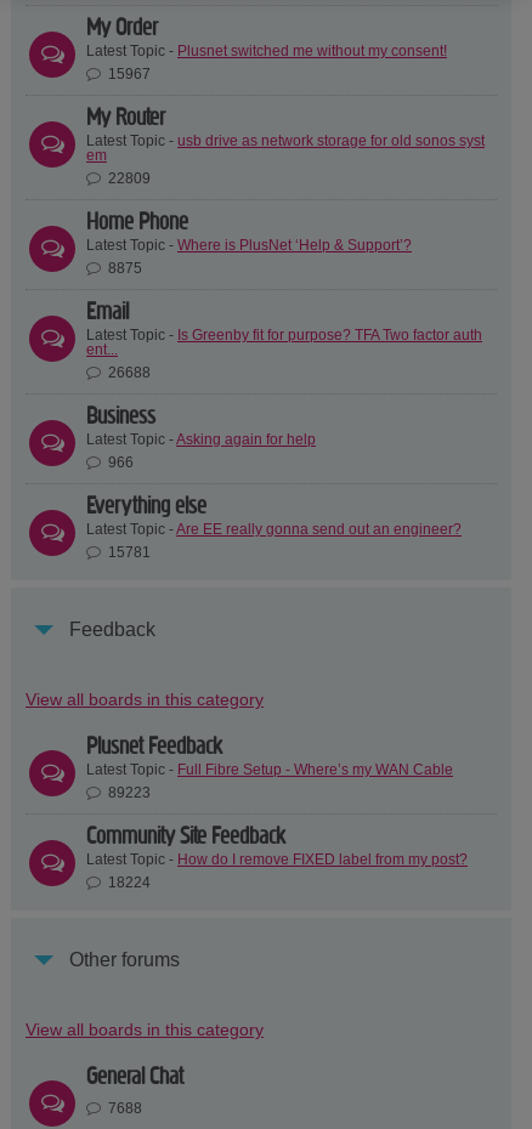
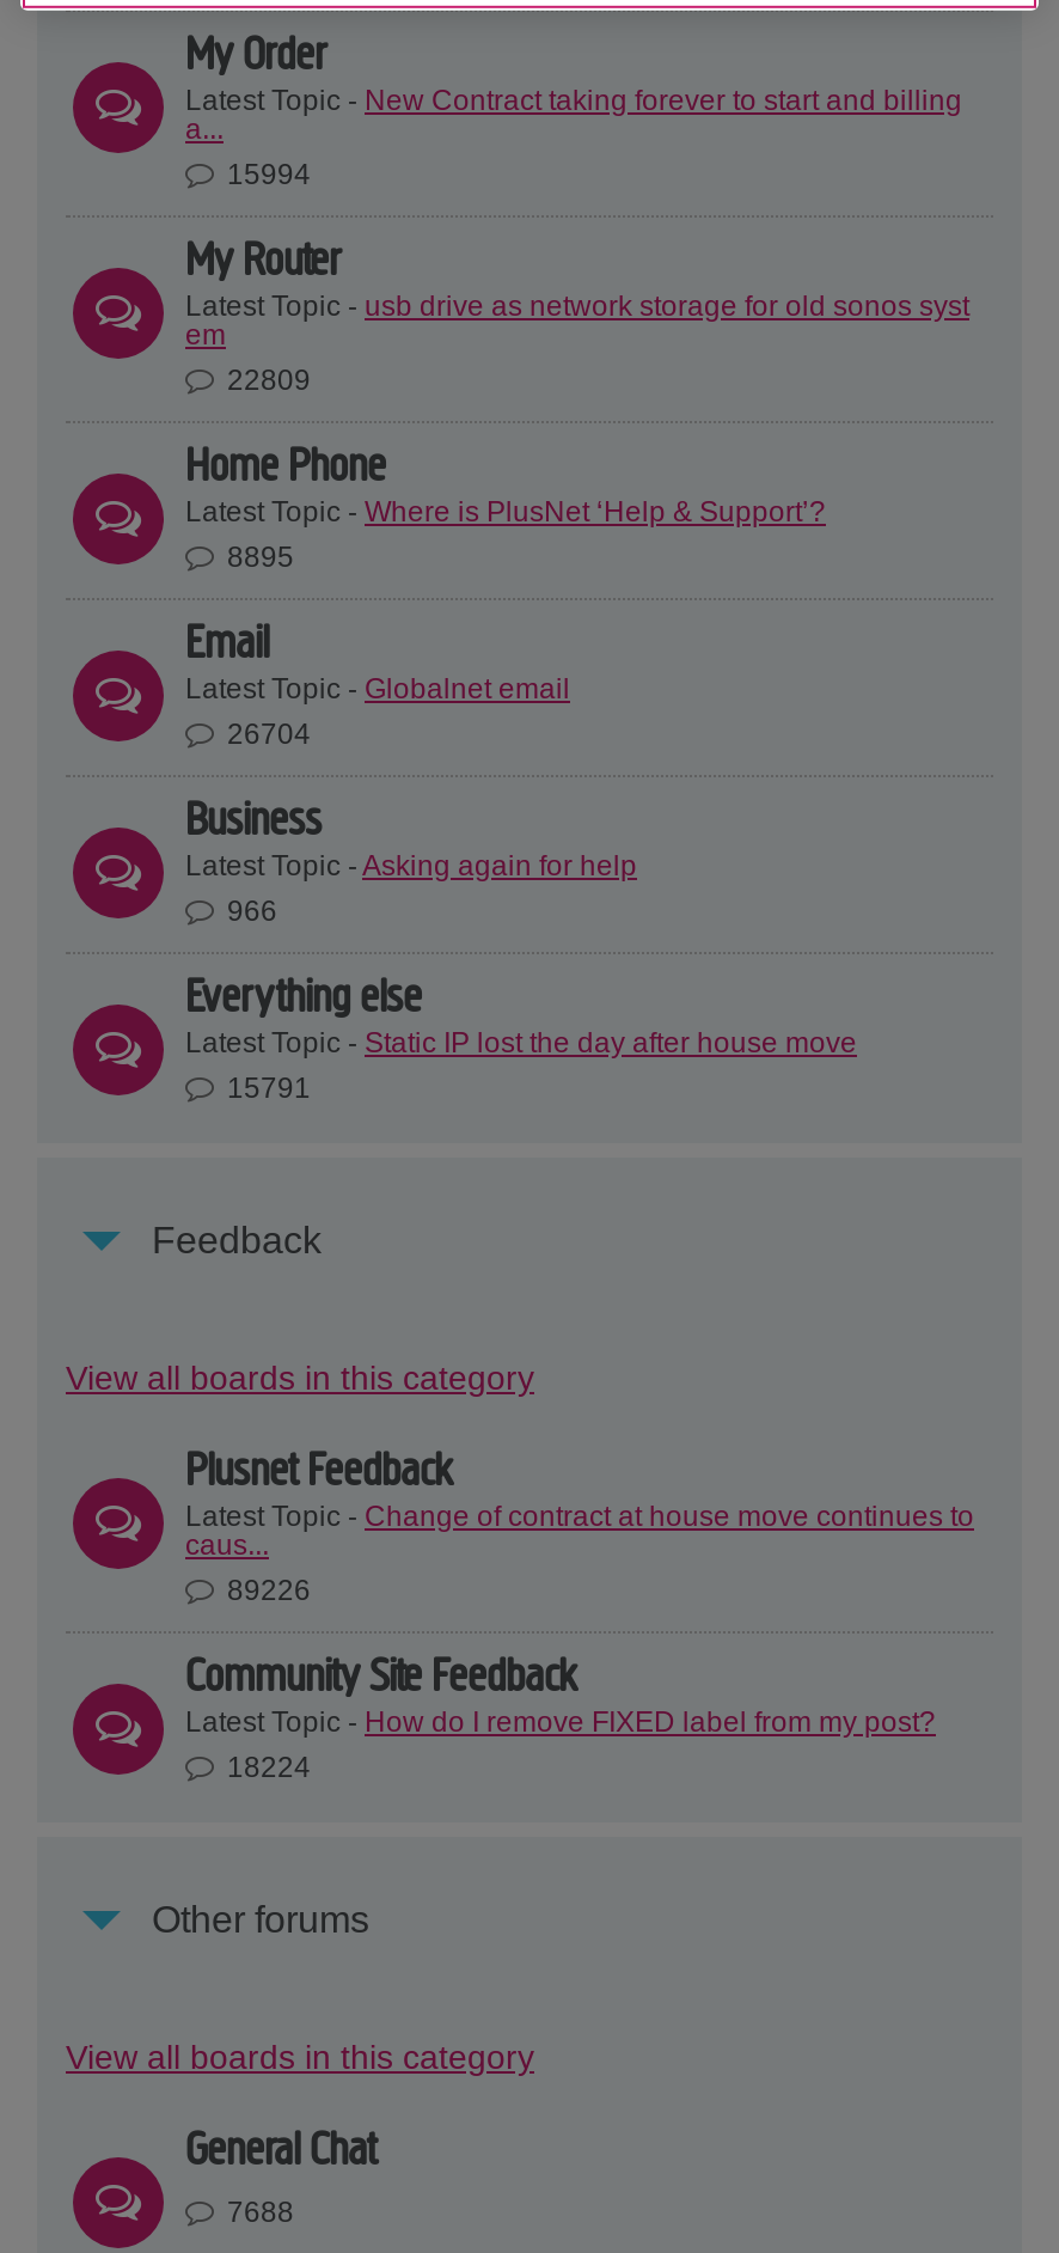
[86,42,447,83] Latest Topic - Plusnet switched me without my consent! | 15967 -> [185,84,962,191] Latest Topic - New Contract taking forever to start and billing | a... | 15994
[107,260,142,277] 8875 -> [227,541,294,574] 8895
[86,327,482,381] Latest Topic - Is Greenby fit for purpose? TFA Two factor auth | ent... | 26688 -> [185,672,570,751] Latest Topic - Globalnet email | 26704
[86,521,462,538] Latest Topic - Are EE really gonna send out an engineer? -> [185,1026,857,1060] Latest Topic - Static IP lost the day after house move
[107,544,150,561] 15781 -> [227,1071,311,1105] 15791
[86,761,453,801] Latest Topic - Full Fibre Setup - Where’s my WAN Cable | 89223 -> [185,1500,974,1607] Latest Topic - Change of contract at house move continues to | caus... | 89226

